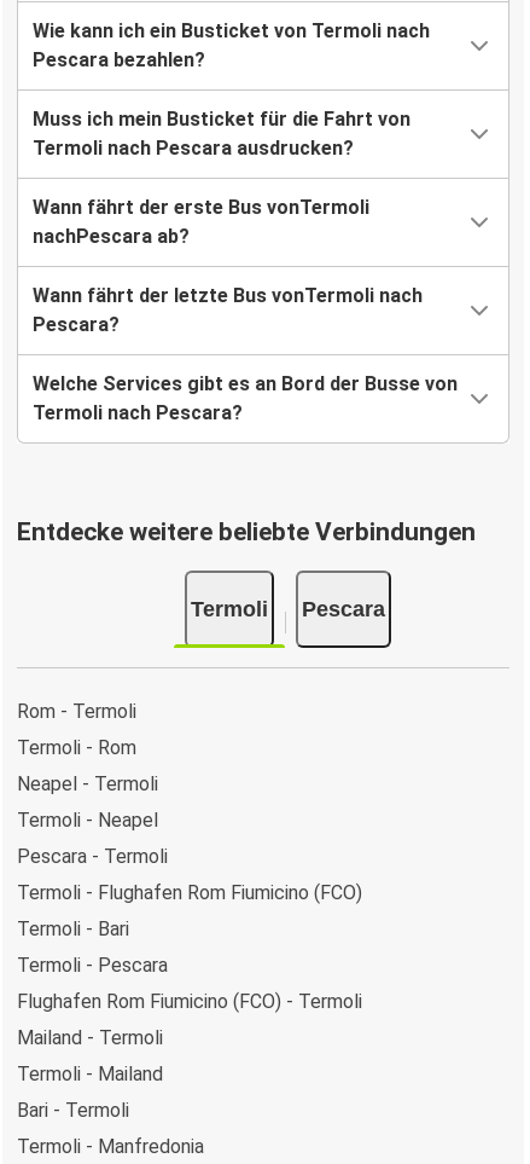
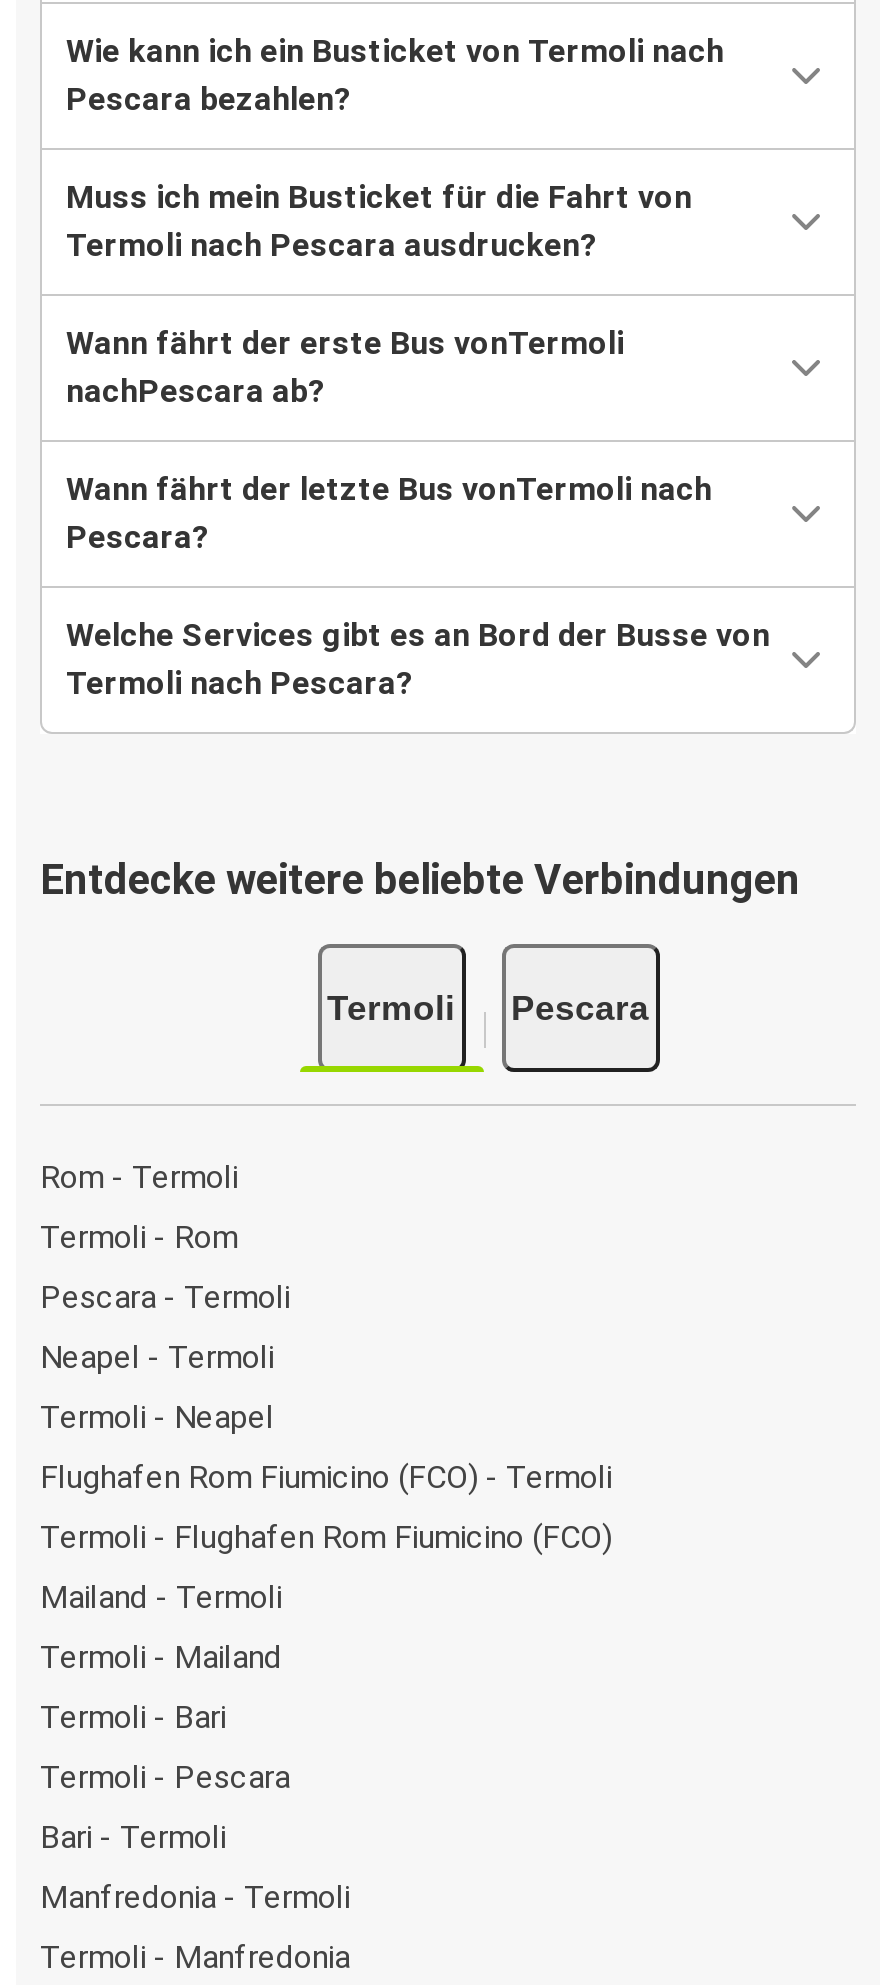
moved [17,844,168,867] -> [40,1277,290,1315]: Pescara - Termoli
moved [17,917,168,976] -> [40,1697,290,1795]: Termoli - Bari | Termoli - Pescara
moved [17,989,362,1012] -> [40,1457,612,1495]: Flughafen Rom Fiumicino (FCO) - Termoli
moved [17,1026,163,1085] -> [40,1577,282,1675]: Mailand - Termoli | Termoli - Mailand
none -> [40,1877,350,1915] Manfredonia - Termoli

